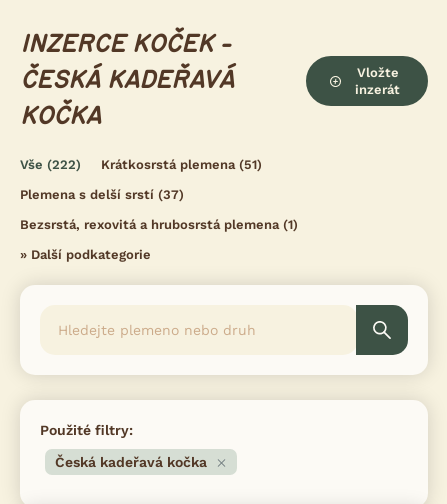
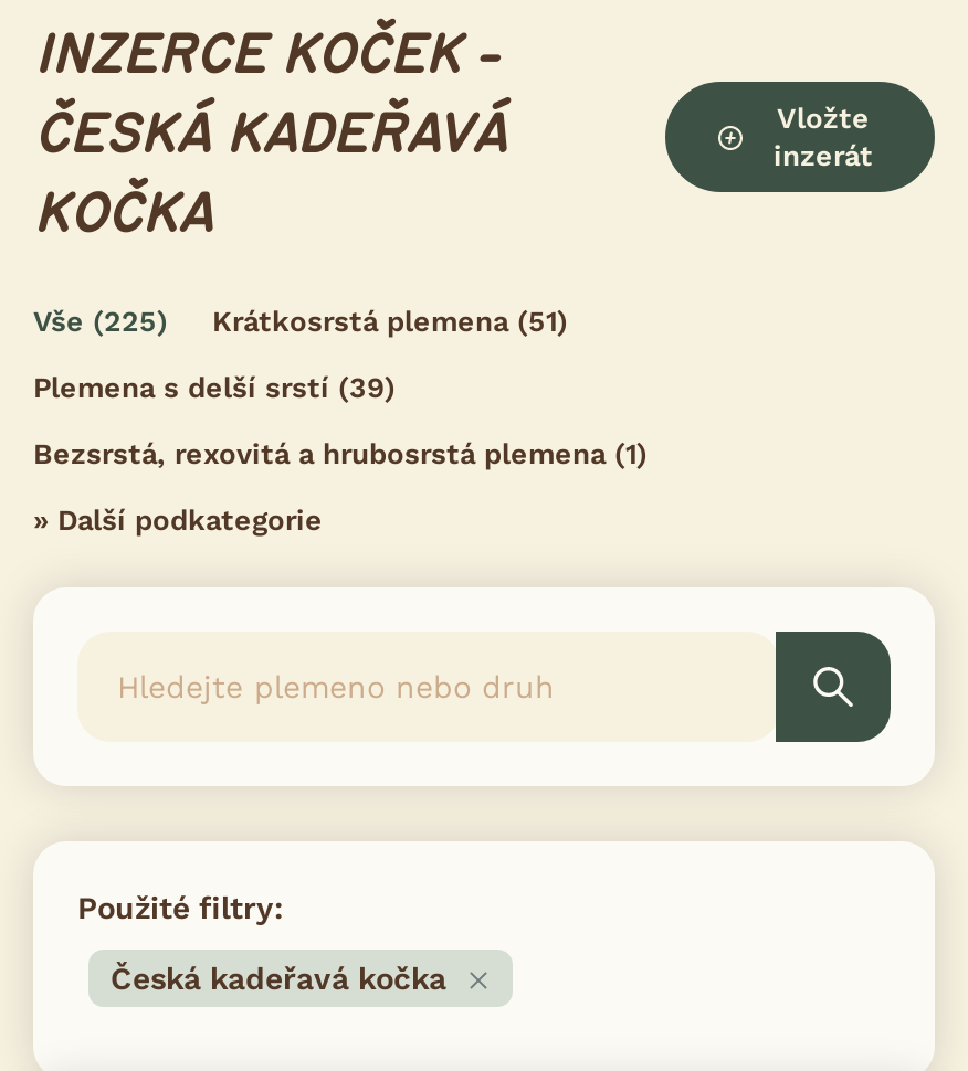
[20,157,262,172] Vše (222) Krátkosrstá plemena (51) -> [33,305,568,338] Vše (225) Krátkosrstá plemena (51)
[20,187,184,202] Plemena s delší srstí (37) -> [33,371,396,404] Plemena s delší srstí (39)

